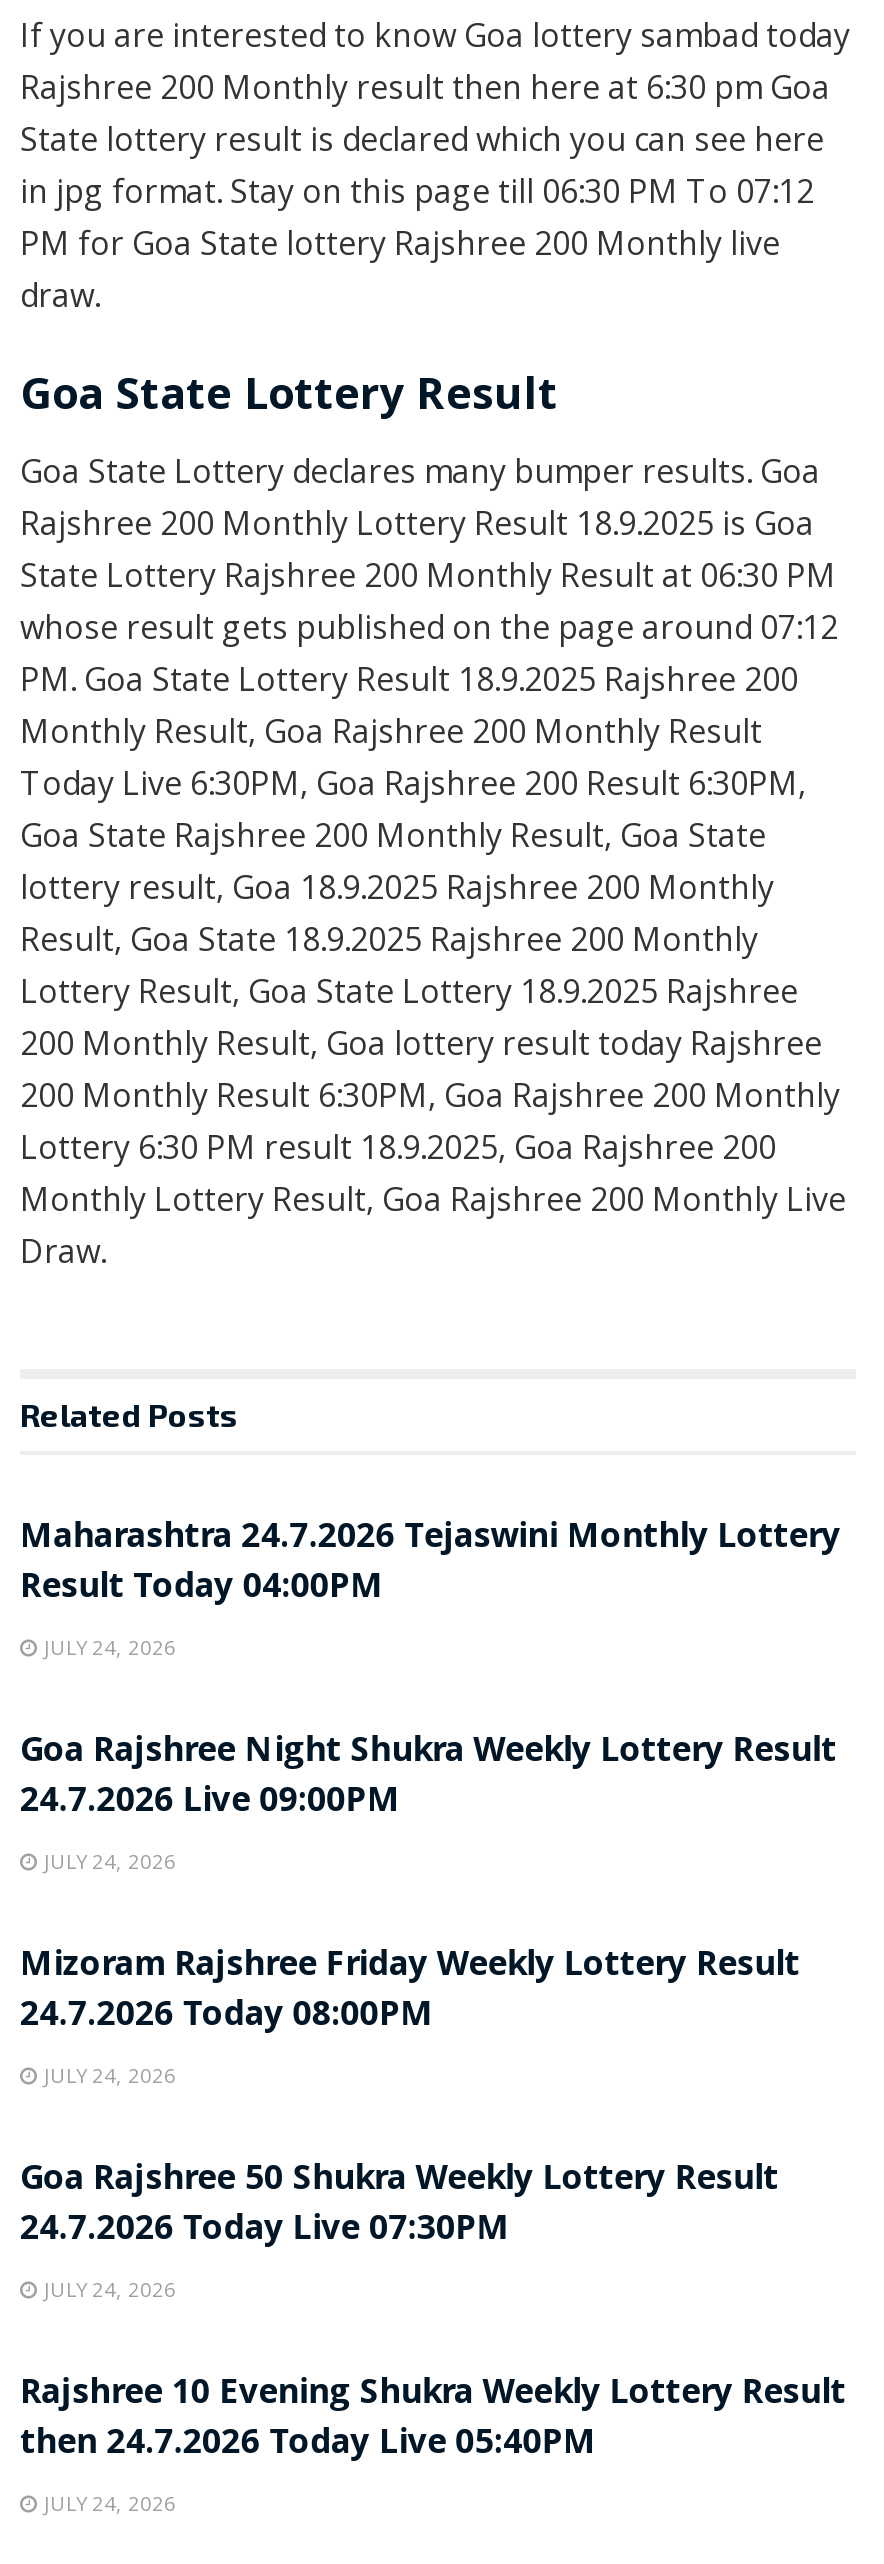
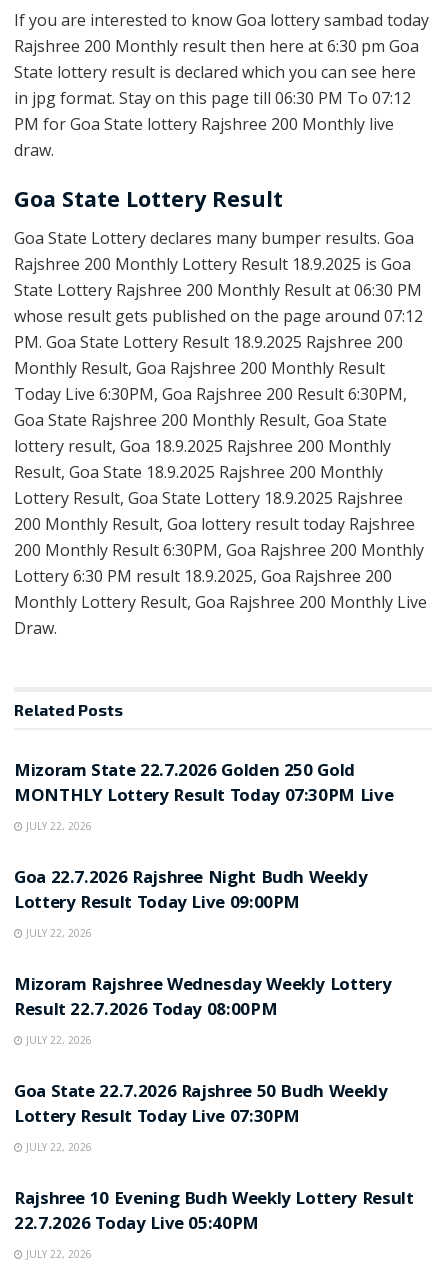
[20,1511,840,1661] Maharashtra 24.7.2026 Tejaswini Monthly Lottery | Result Today 04:00PM | JULY 24, 2026 -> [14,758,393,833] Mizoram State 22.7.2026 Golden 250 Gold | MONTHLY Lottery Result Today 07:30PM Live | JULY 22, 2026
[20,1725,836,1875] Goa Rajshree Night Shukra Weekly Lottery Result | 24.7.2026 Live 09:00PM | JULY 24, 2026 -> [14,865,368,940] Goa 22.7.2026 Rajshree Night Budh Weekly | Lottery Result Today Live 09:00PM | JULY 22, 2026
[20,1939,800,2089] Mizoram Rajshree Friday Weekly Lottery Result | 24.7.2026 Today 08:00PM | JULY 24, 2026 -> [14,972,391,1047] Mizoram Rajshree Wednesday Weekly Lottery | Result 22.7.2026 Today 08:00PM | JULY 22, 2026
[20,2153,778,2303] Goa Rajshree 50 Shukra Weekly Lottery Result | 24.7.2026 Today Live 07:30PM | JULY 24, 2026 -> [14,1079,387,1154] Goa State 22.7.2026 Rajshree 50 Budh Weekly | Lottery Result Today Live 07:30PM | JULY 22, 2026
[20,2367,845,2517] Rajshree 10 Evening Shukra Weekly Lottery Result | then 24.7.2026 Today Live 05:40PM | JULY 24, 2026 -> [14,1186,413,1261] Rajshree 10 Evening Budh Weekly Lottery Result | 22.7.2026 Today Live 05:40PM | JULY 22, 2026

